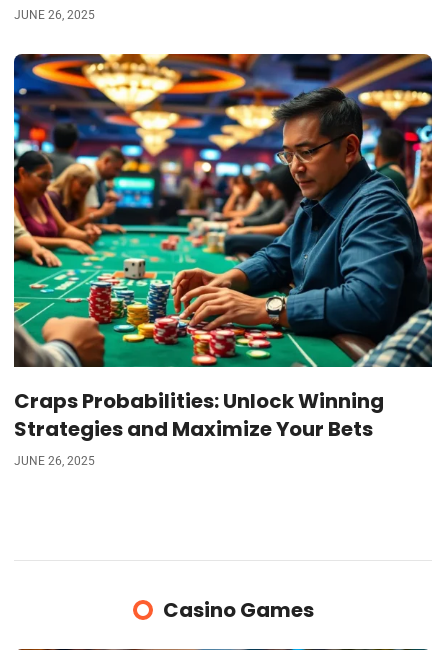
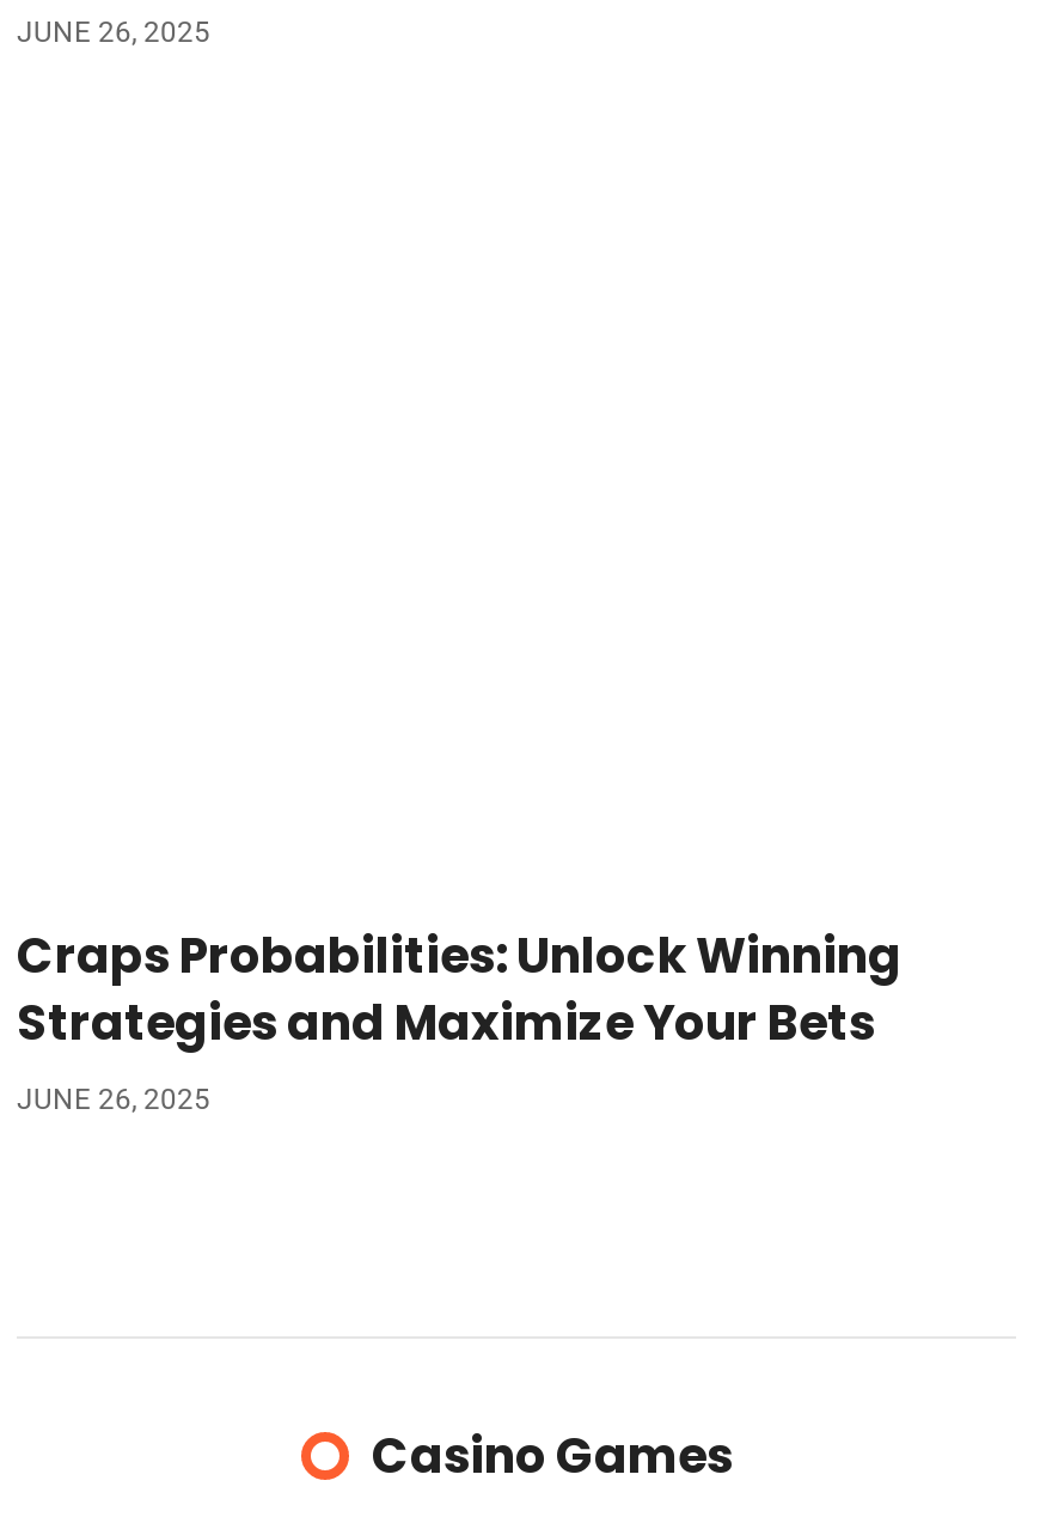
[13,53,433,368] [image] -> none

